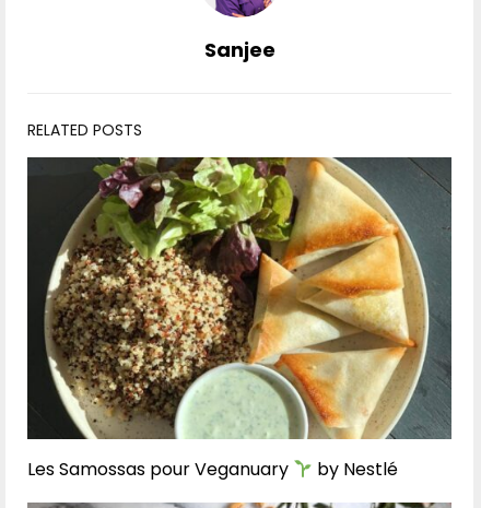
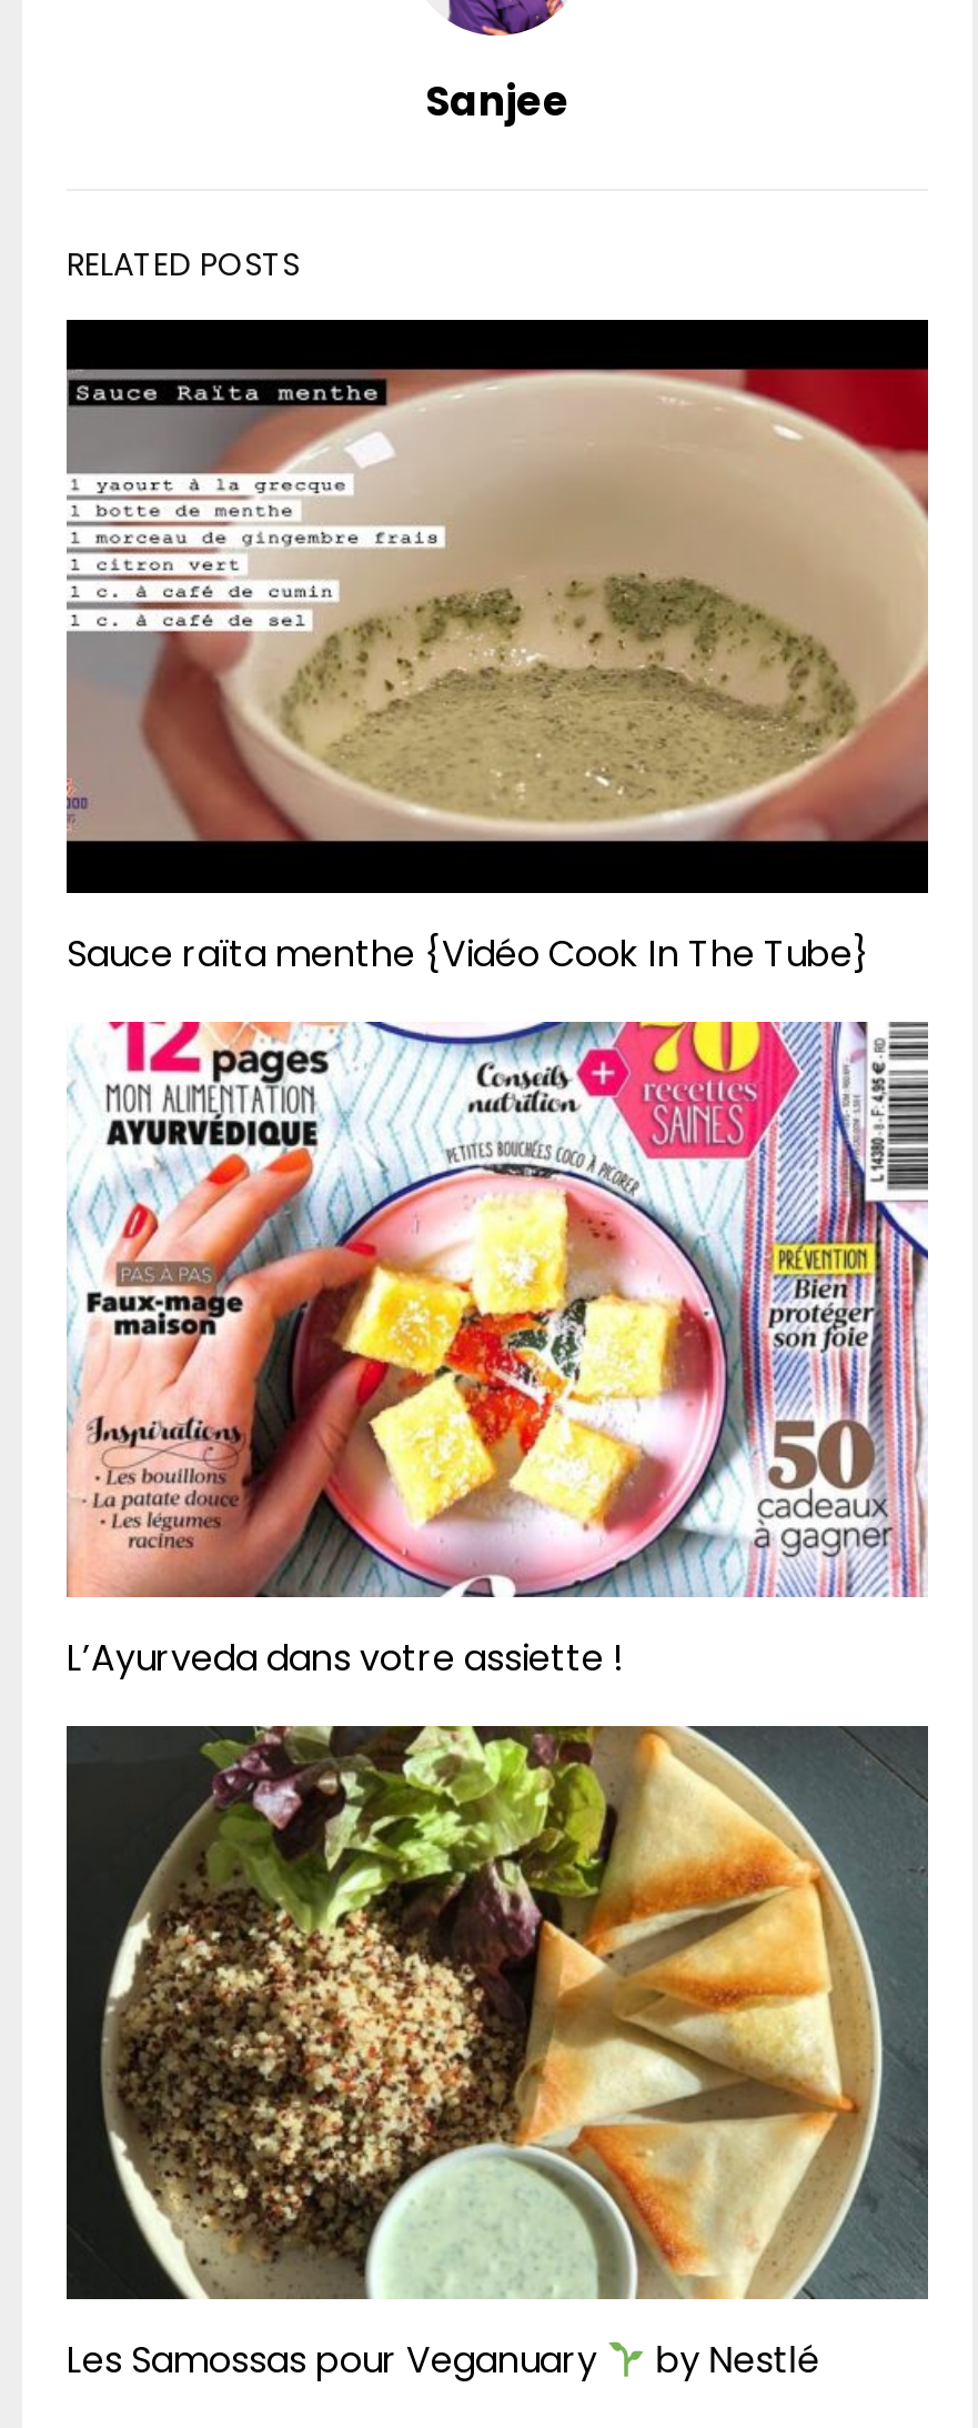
none -> [64,318,930,980] [image] | Sauce raïta menthe {Vidéo Cook In The Tube}
none -> [67,1020,930,1684] [image] | L’Ayurveda dans votre assiette !

